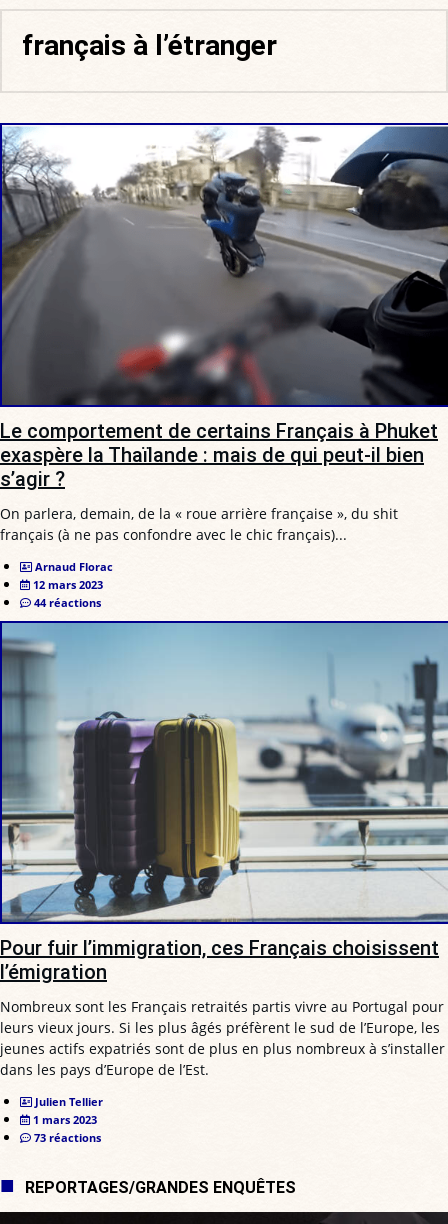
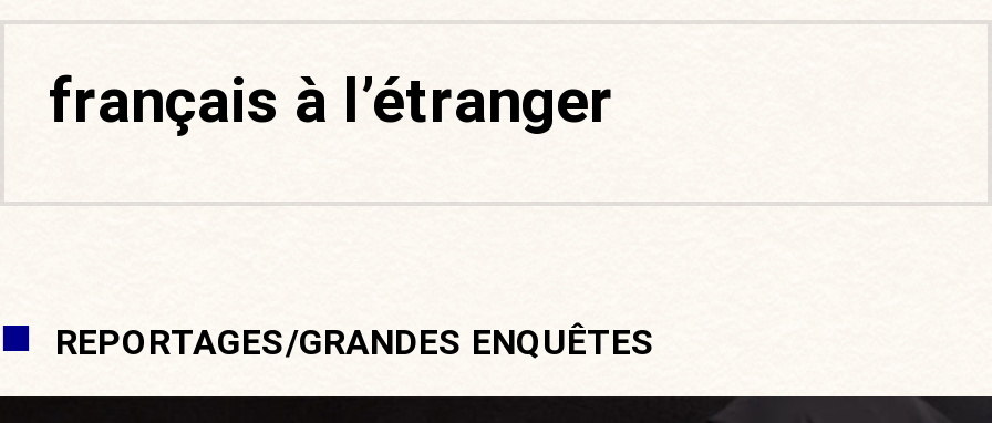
[0,122,445,610] [image] | Le comportement de certains Français à Phuket | exaspère la Thaïlande : mais de qui peut-il bien | s’agir ? | On parlera, demain, de la « roue arrière française », du shit | français (à ne pas confondre avec le chic français)... | Arnaud Florac | 12 mars 2023 | 44 réactions -> none
[0,620,445,1145] [image] | Pour fuir l’immigration, ces Français choisissent | l’émigration | Nombreux sont les Français retraités partis vivre au Portugal pour | leurs vieux jours. Si les plus âgés préfèrent le sud de l’Europe, les | jeunes actifs expatriés sont de plus en plus nombreux à s’installer | dans les pays d’Europe de l’Est. | Julien Tellier | 1 mars 2023 | 73 réactions -> none

